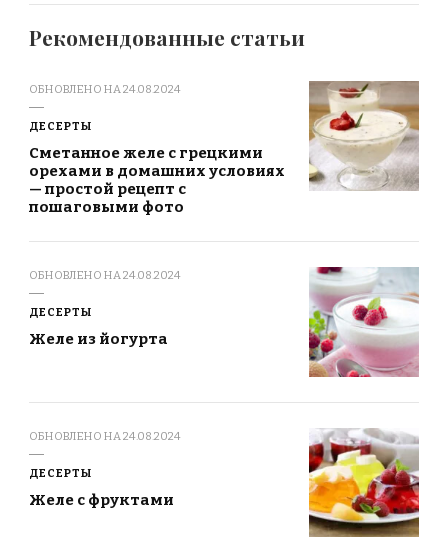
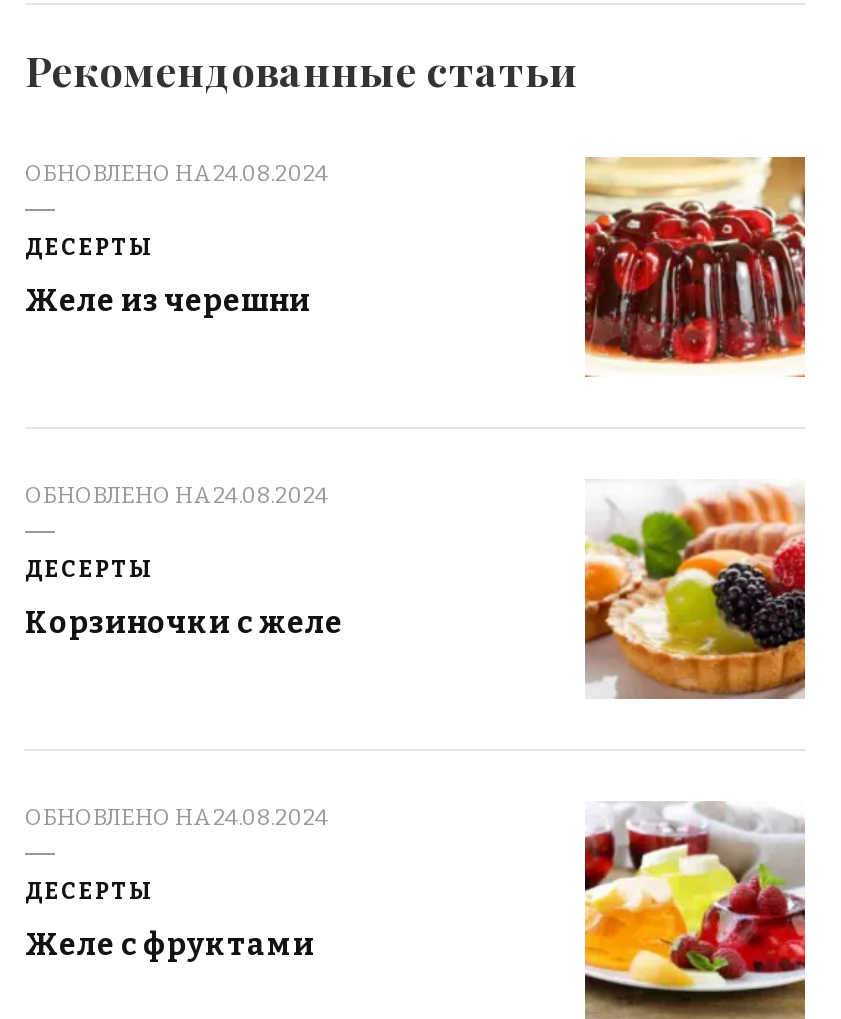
[309,80,419,191] [image] -> [583,157,805,375] [image]
[29,144,285,216] Сметанное желе с грецкими | орехами в домашних условиях | — простой рецепт с | пошаговыми фото -> [25,283,311,319] Желе из черешни
[308,266,419,378] [image] -> [583,483,807,701] [image]
[29,330,168,348] Желе из йогурта -> [25,605,343,641] Корзиночки с желе

